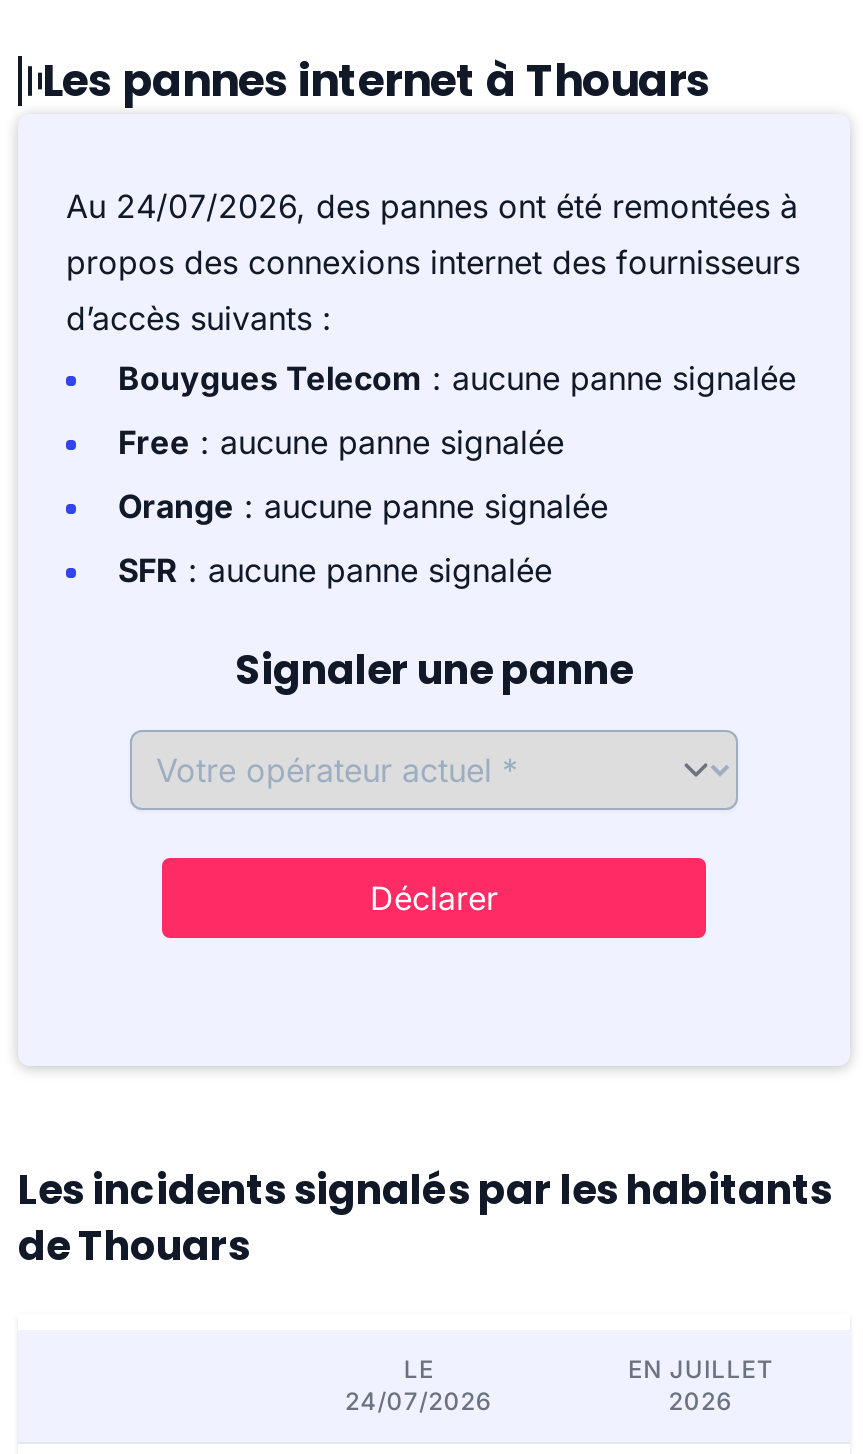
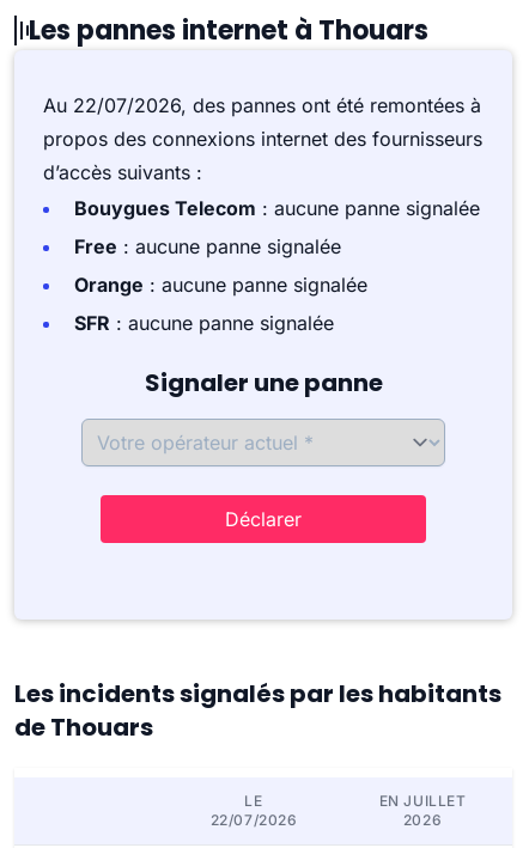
[66,186,798,226] Au 24/07/2026, des pannes ont été remontées à -> [43,93,481,117] Au 22/07/2026, des pannes ont été remontées à
[345,1386,493,1416] 24/07/2026 -> [210,811,297,829] 22/07/2026

